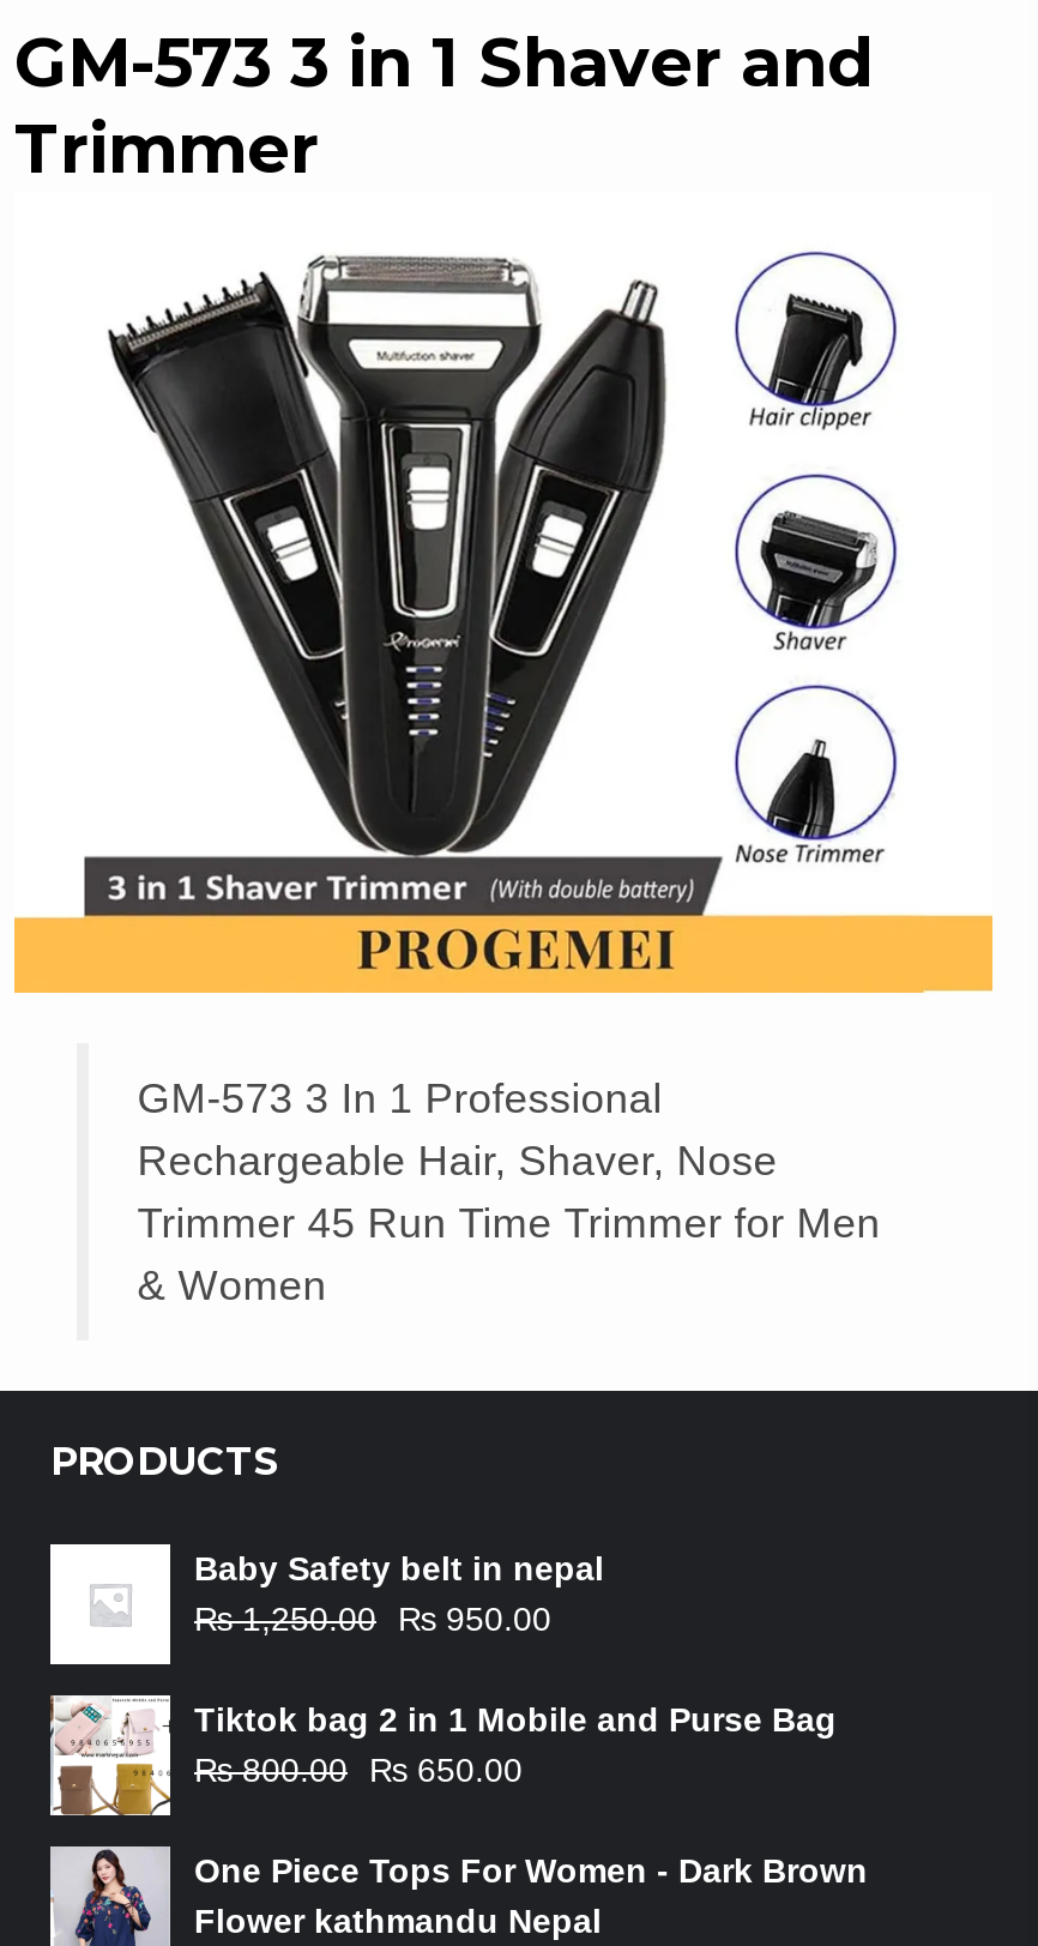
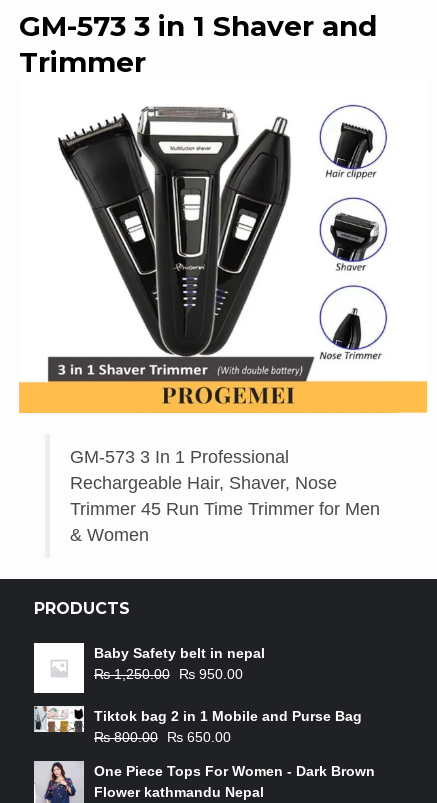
[48,1693,173,1818] [image] -> [33,705,84,749] [image]

